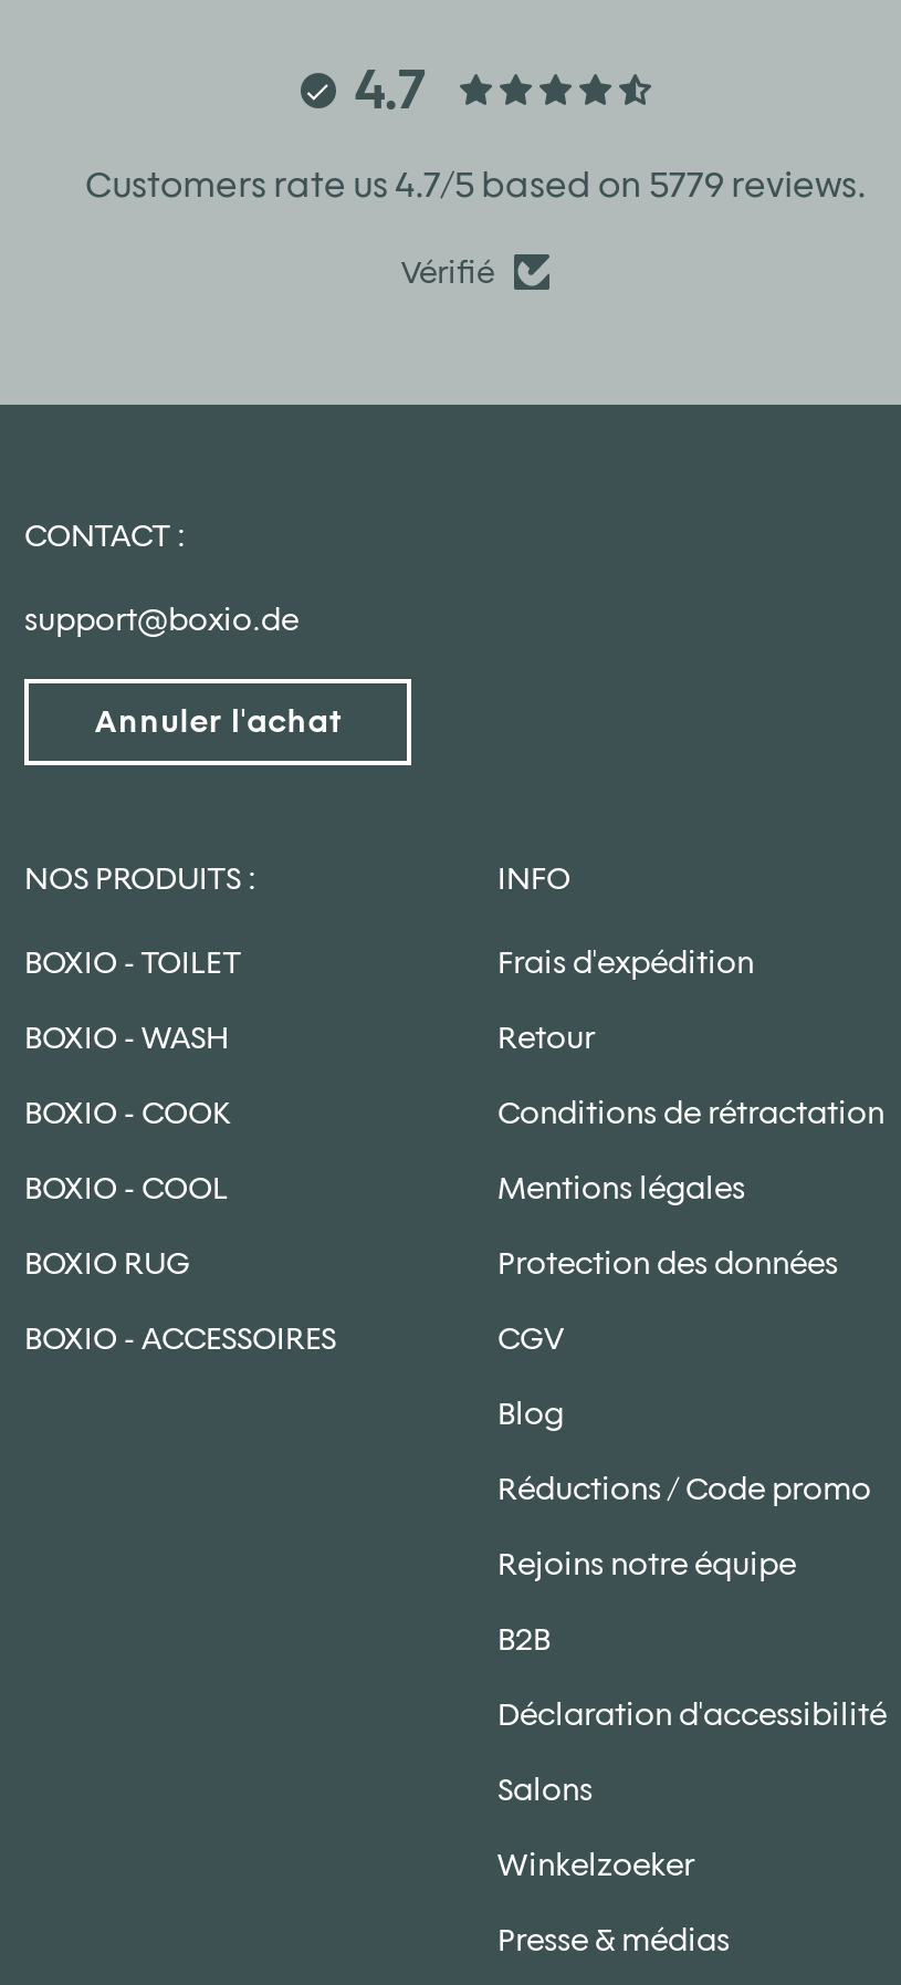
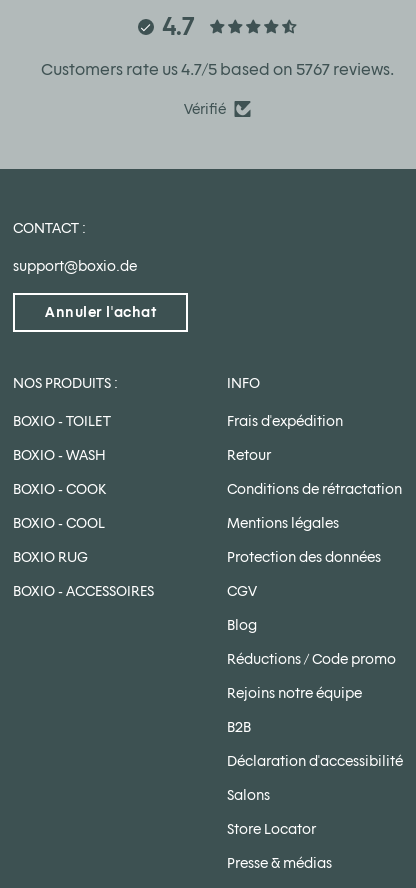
[85,163,866,205] Customers rate us 4.7/5 based on 5779 reviews. -> [40,60,393,79] Customers rate us 4.7/5 based on 5767 reviews.
[497,1847,694,1882] Winkelzoeker -> [227,821,316,837] Store Locator

